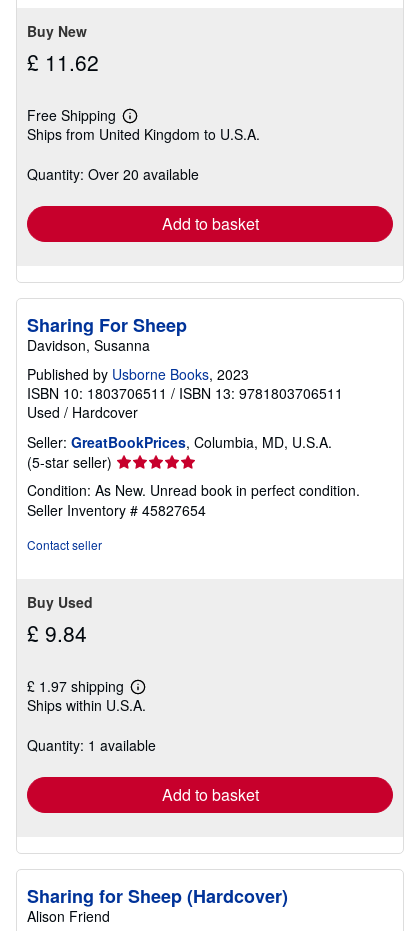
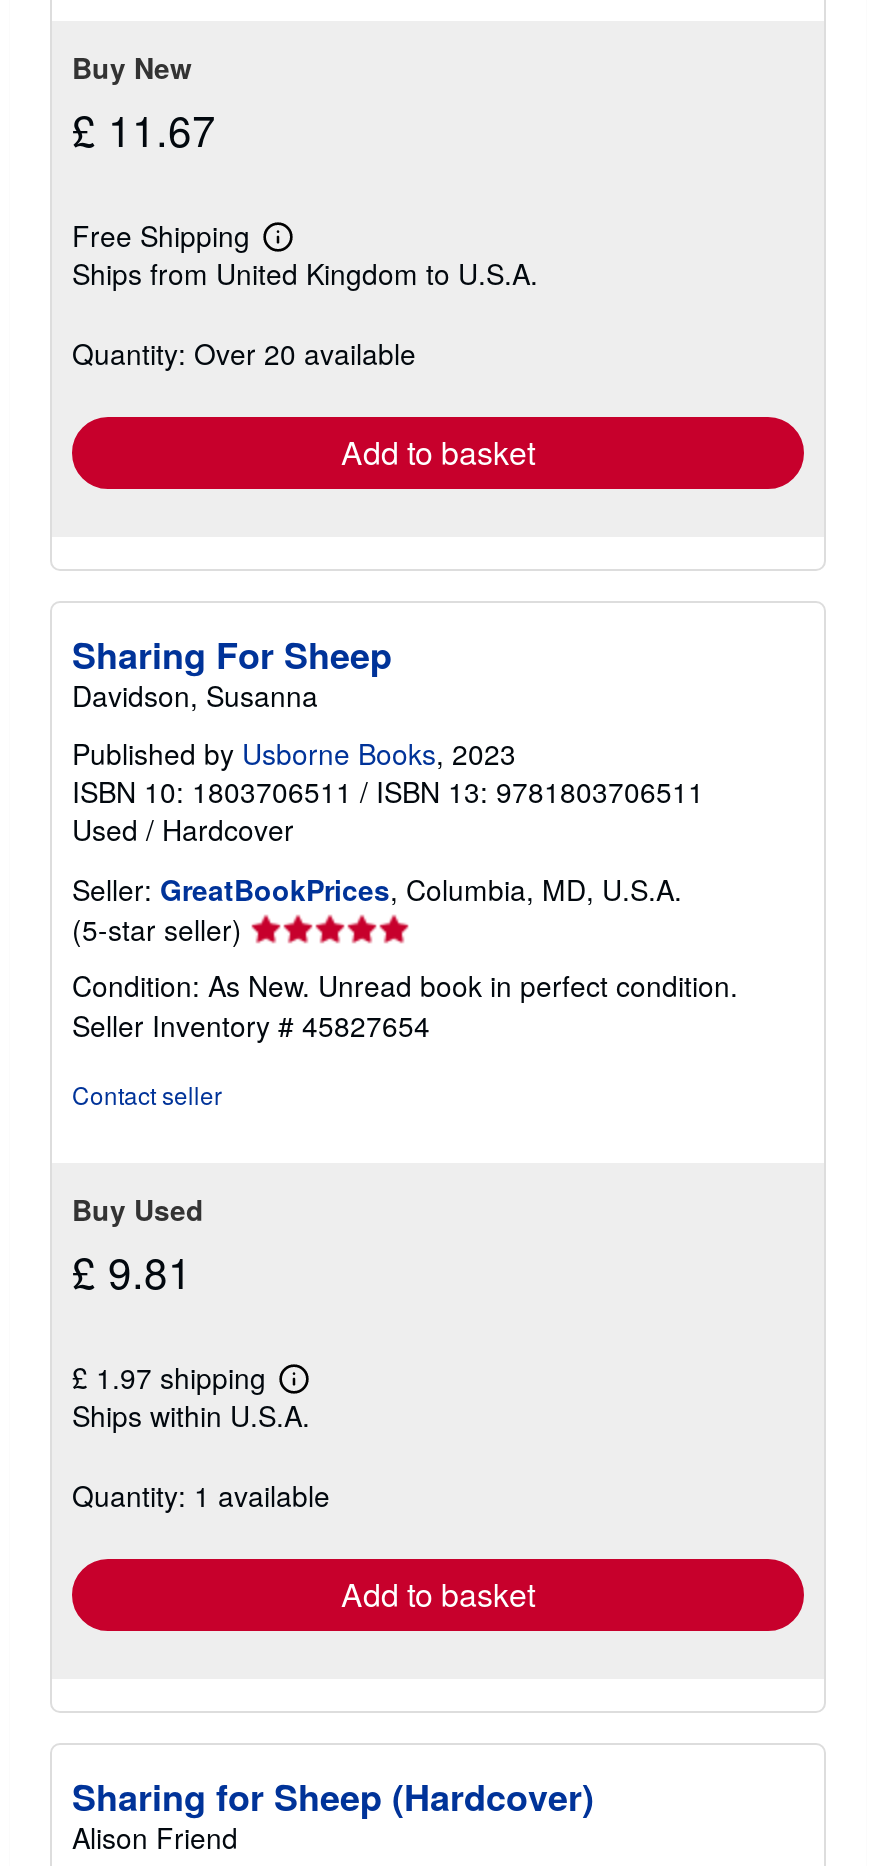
[27,47,99,77] £ 11.62 -> [72,99,216,159] £ 11.67
[27,618,87,648] £ 9.84 -> [72,1241,192,1301] £ 9.81

